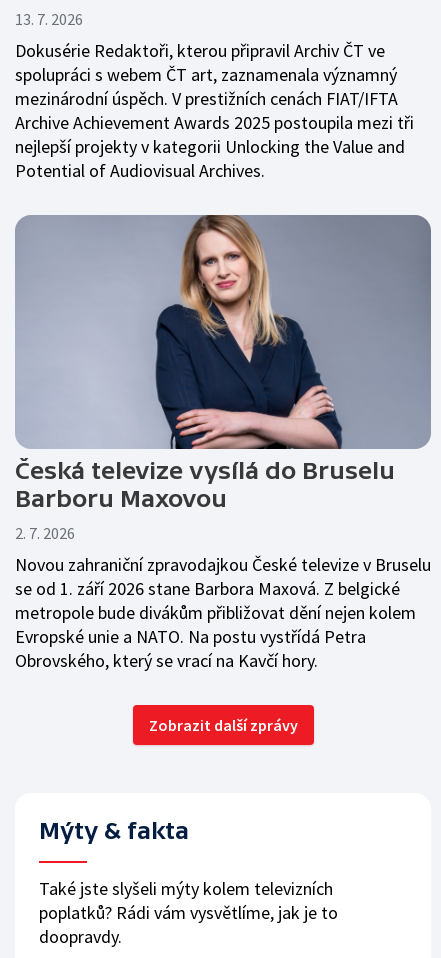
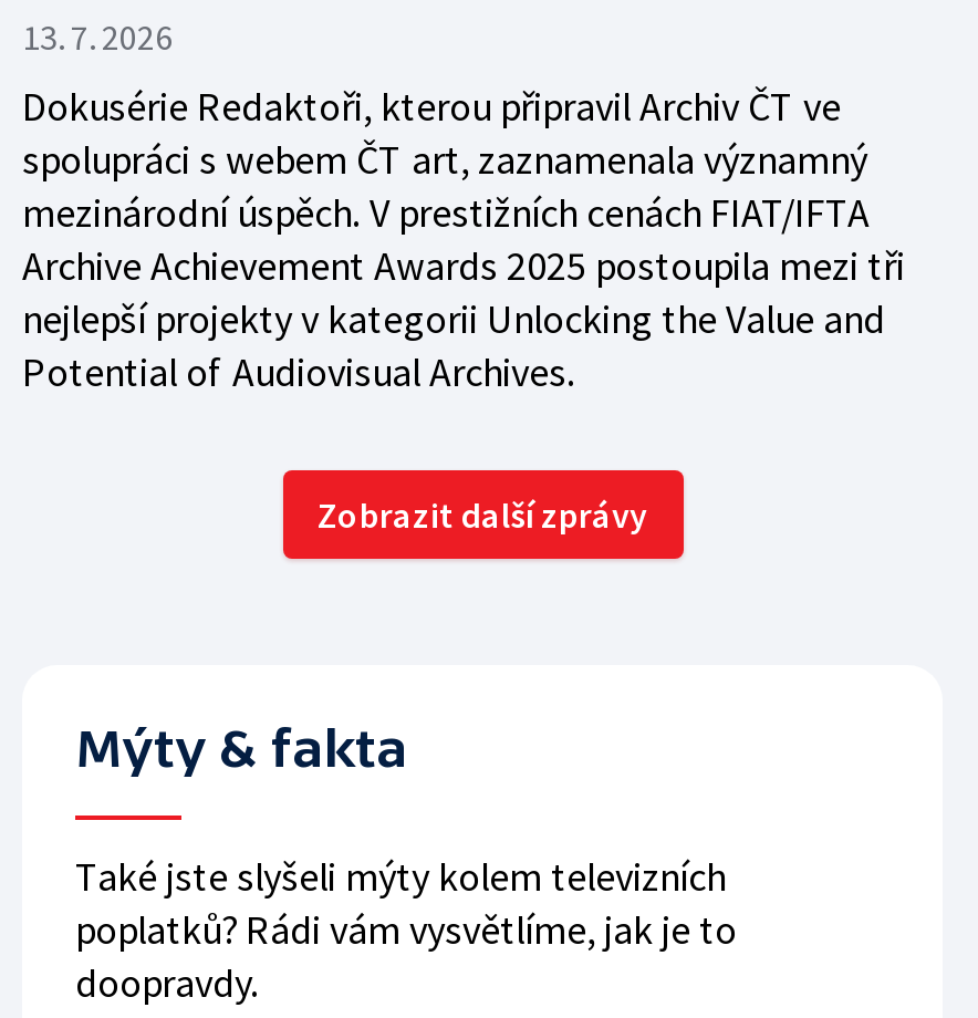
[14,214,432,672] [image] | Česká televize vysílá do Bruselu | Barboru Maxovou | 2. 7. 2026 | Novou zahraniční zpravodajkou České televize v Bruselu | se od 1. září 2026 stane Barbora Maxová. Z belgické | metropole bude divákům přibližovat dění nejen kolem | Evropské unie a NATO. Na postu vystřídá Petra | Obrovského, který se vrací na Kavčí hory. -> none

